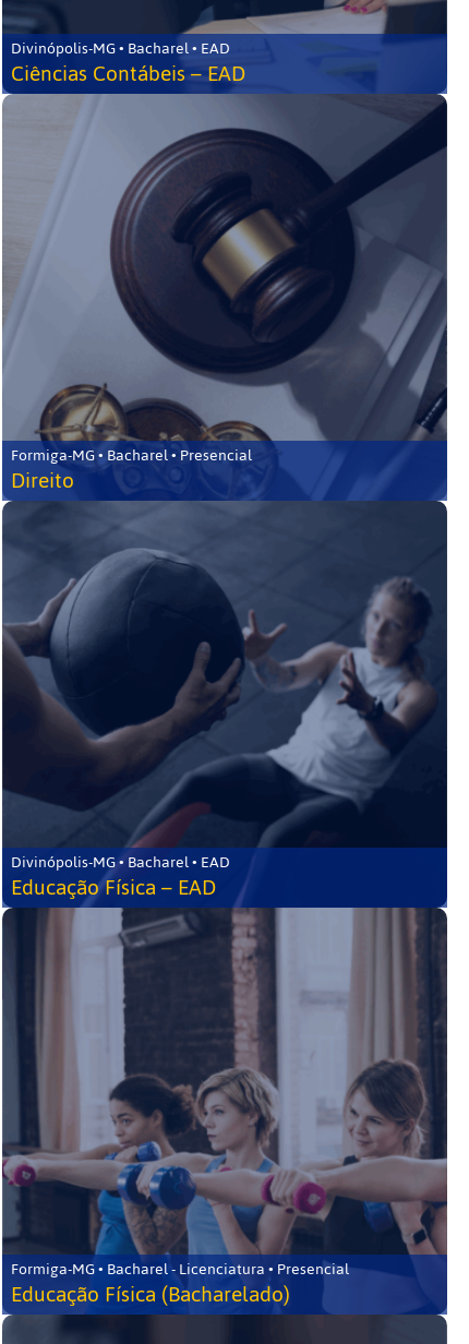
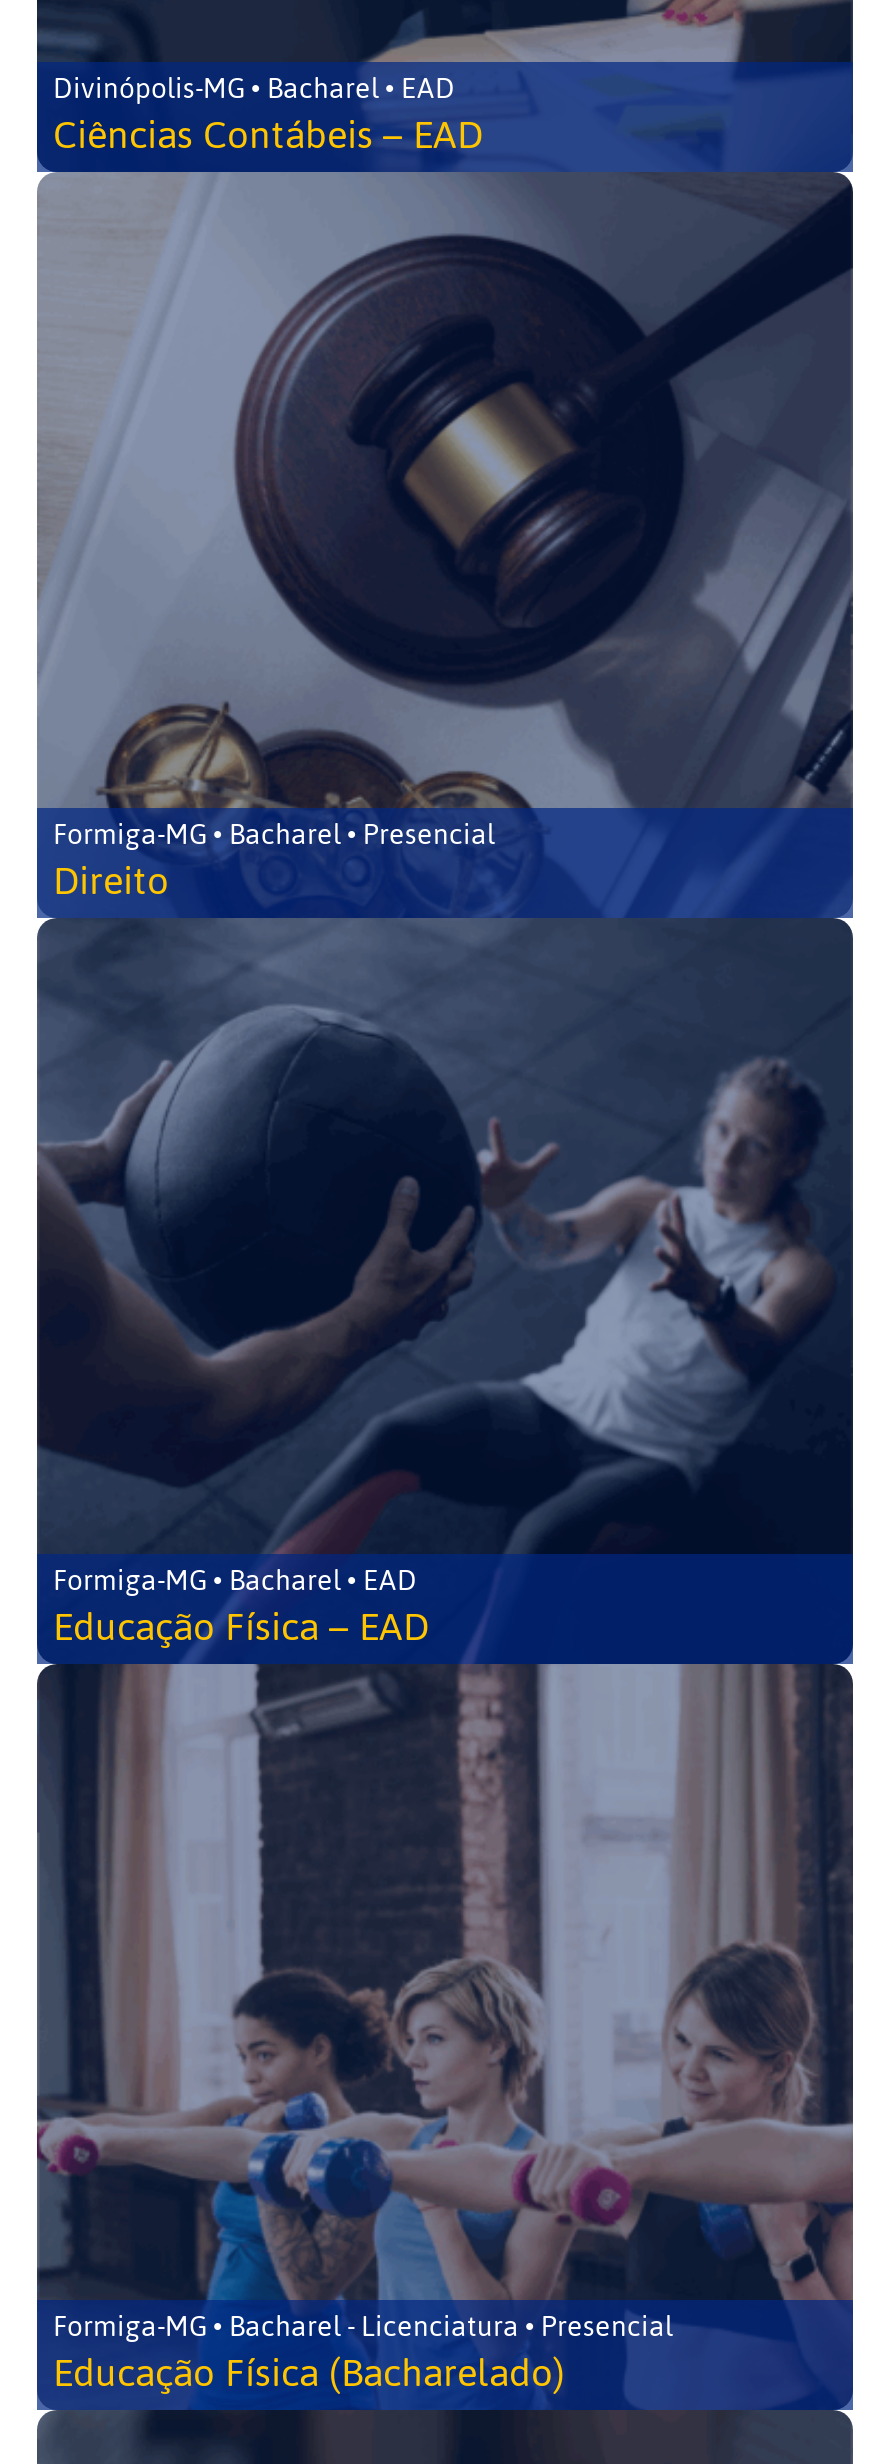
[11,848,230,877] Divinópolis-MG • Bacharel • EAD -> [53,1554,417,1608] Formiga-MG • Bacharel • EAD

